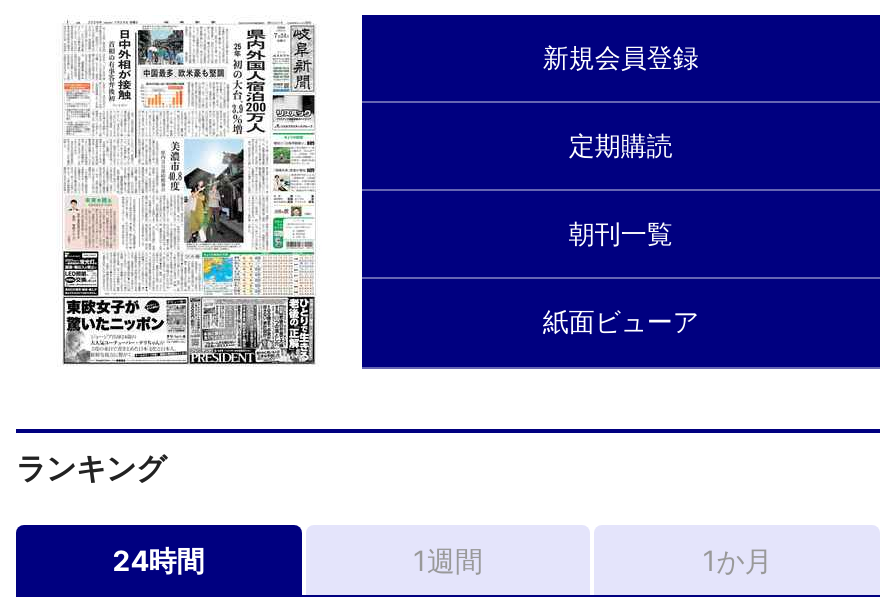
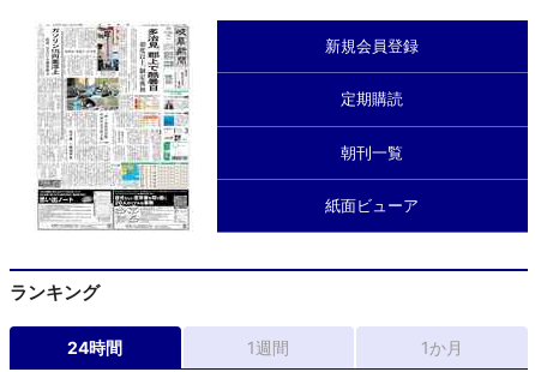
[62,24,316,364] [image] -> [37,25,188,229] [image]

